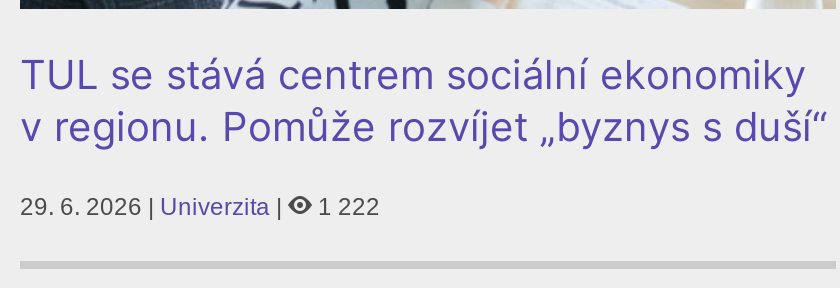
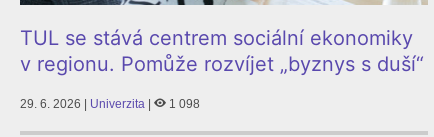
[312,194,380,222] 1 222 -> [166,97,200,111] 1 098

